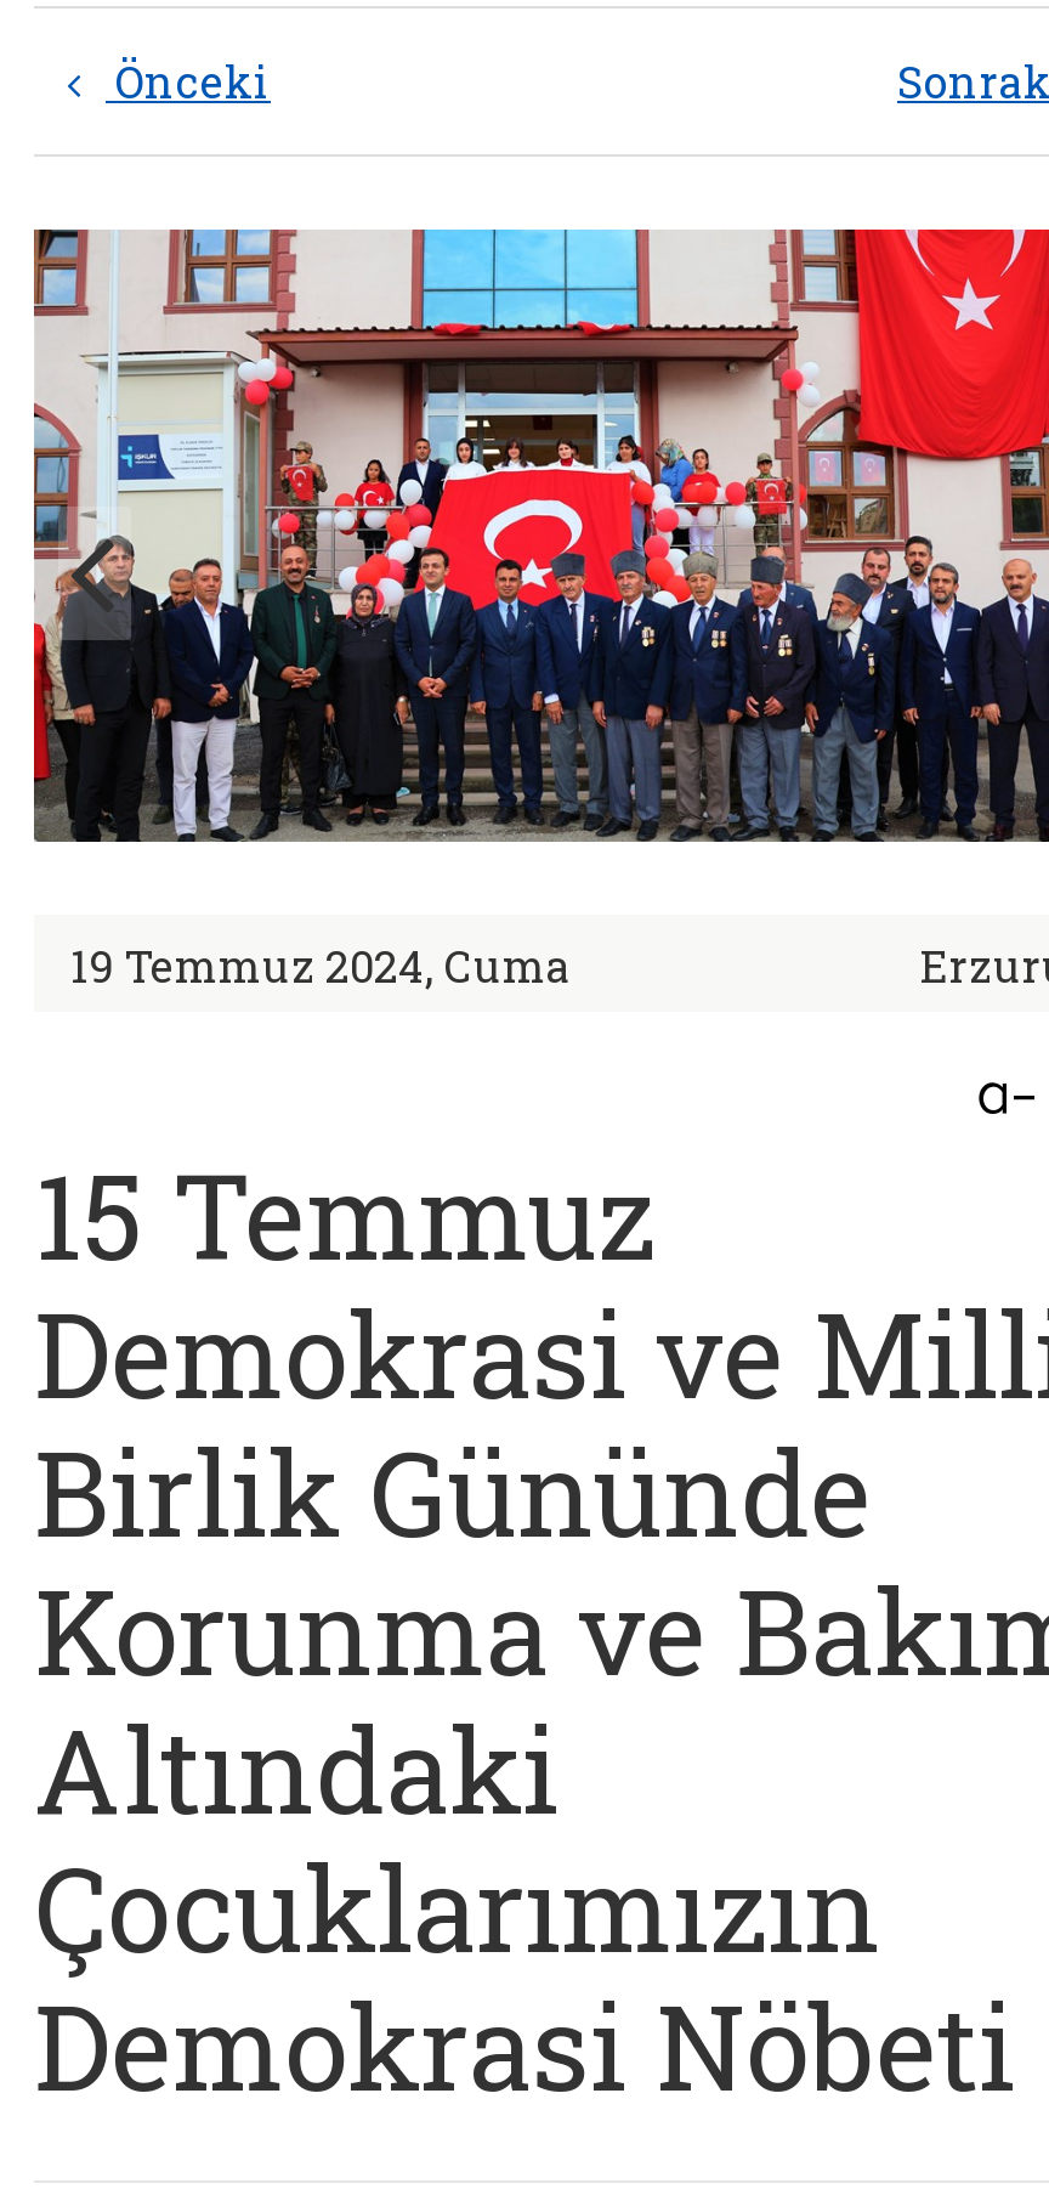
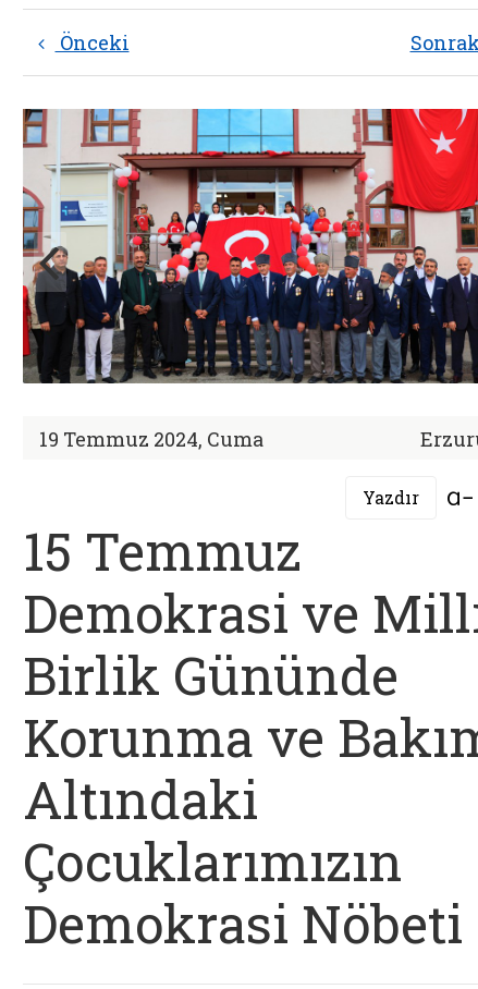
none -> [363,486,419,509] Yazdır

